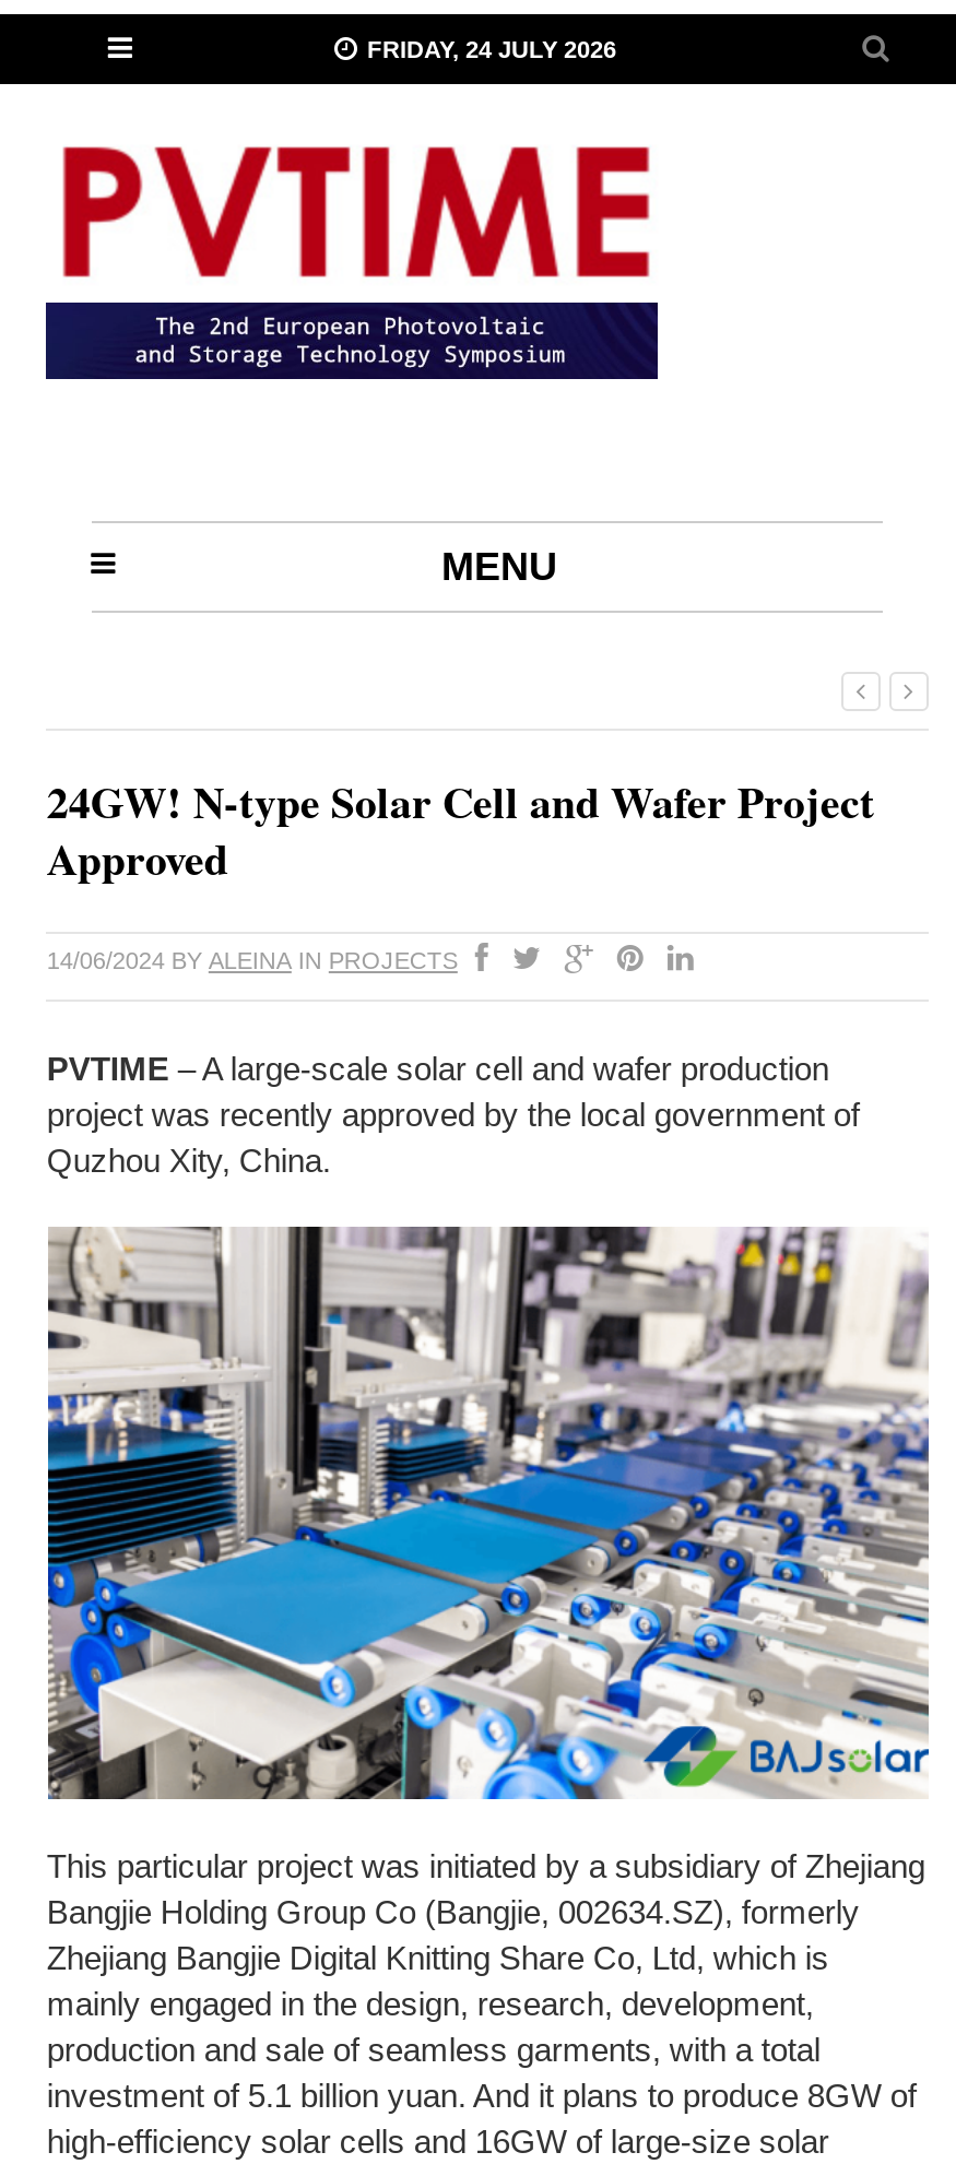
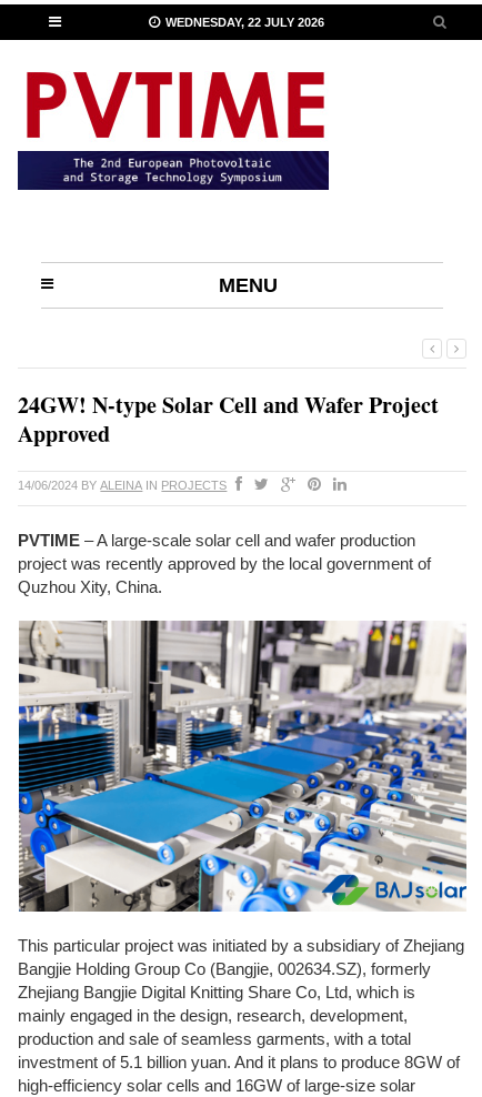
[367,36,616,62] FRIDAY, 24 JULY 2026 -> [165,16,324,29] WEDNESDAY, 22 JULY 2026

